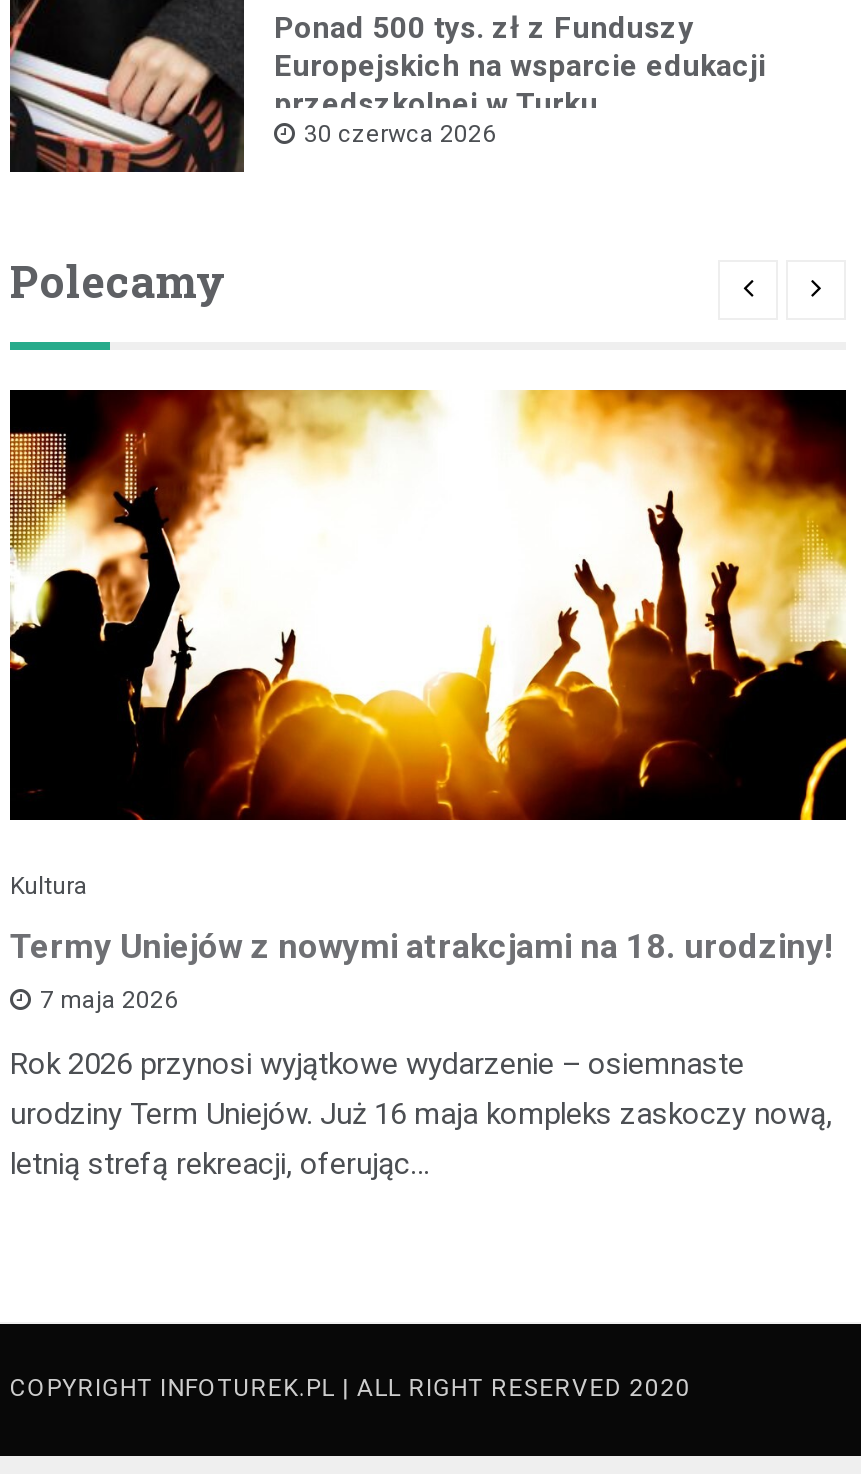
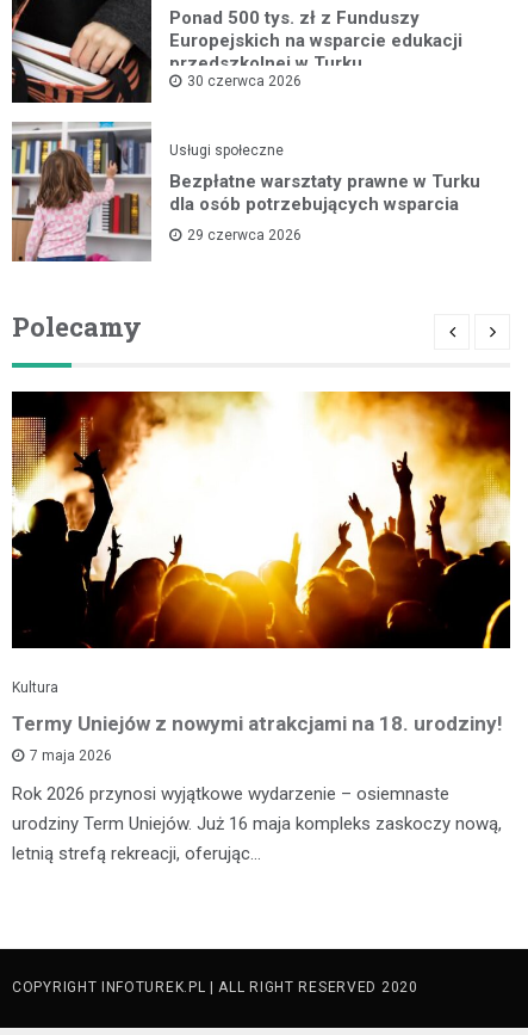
none -> [11,121,480,263] [image] | Usługi społeczne | Bezpłatne warsztaty prawne w Turku | dla osób potrzebujących wsparcia | 29 czerwca 2026

